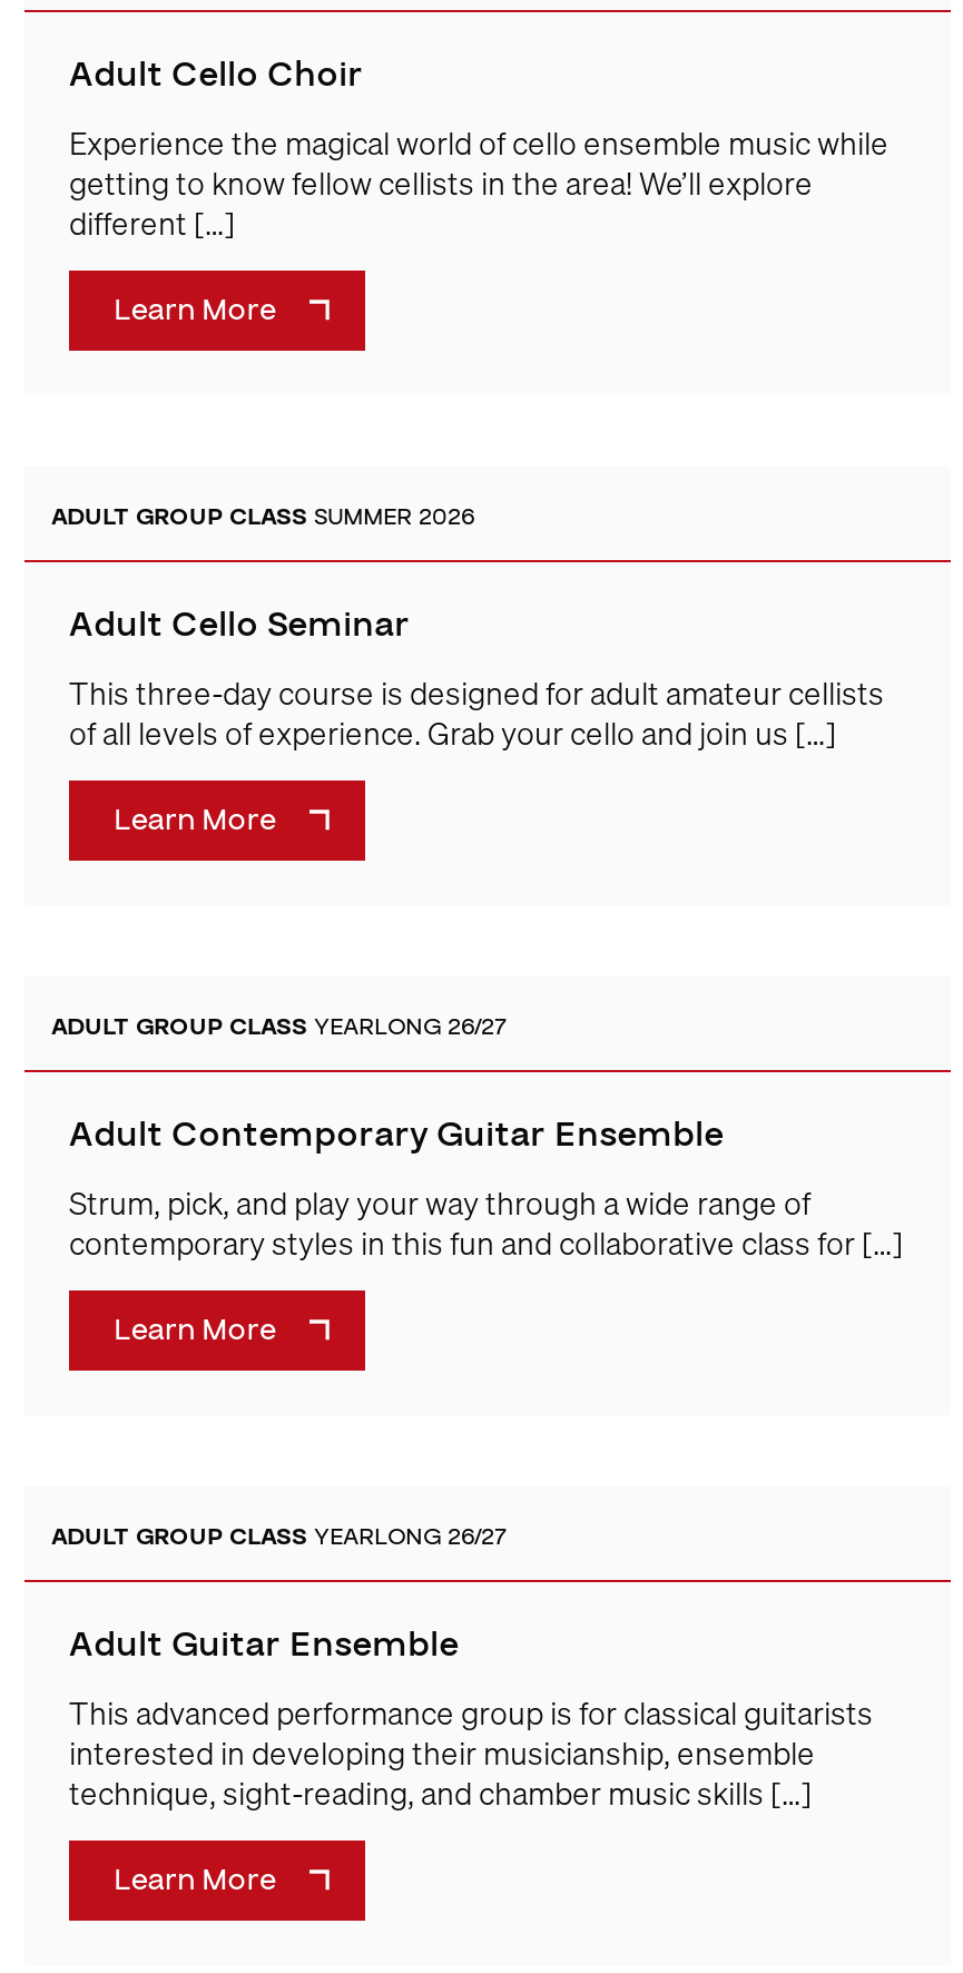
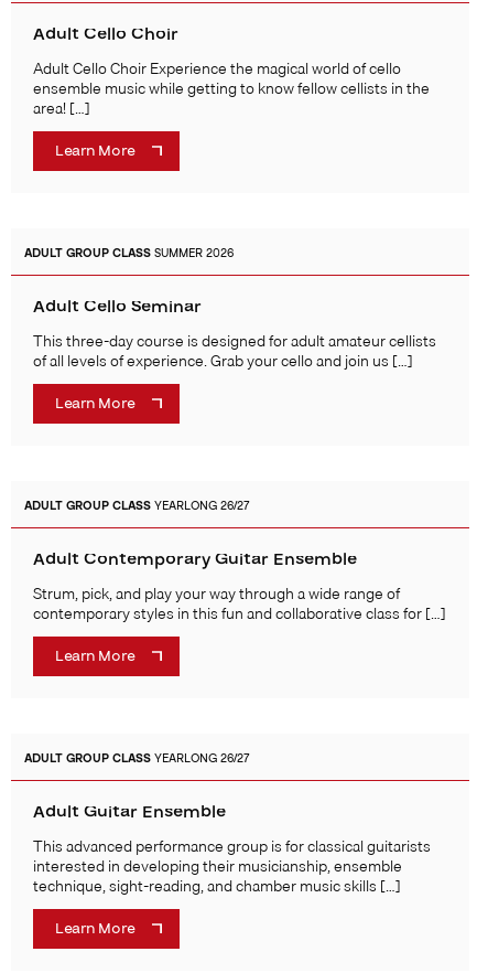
[69,118,888,248] Experience the magical world of cello ensemble music while | getting to know fellow cellists in the area! We’ll explore | different […] -> [33,56,430,120] Adult Cello Choir Experience the magical world of cello | ensemble music while getting to know fellow cellists in the | area! […]

